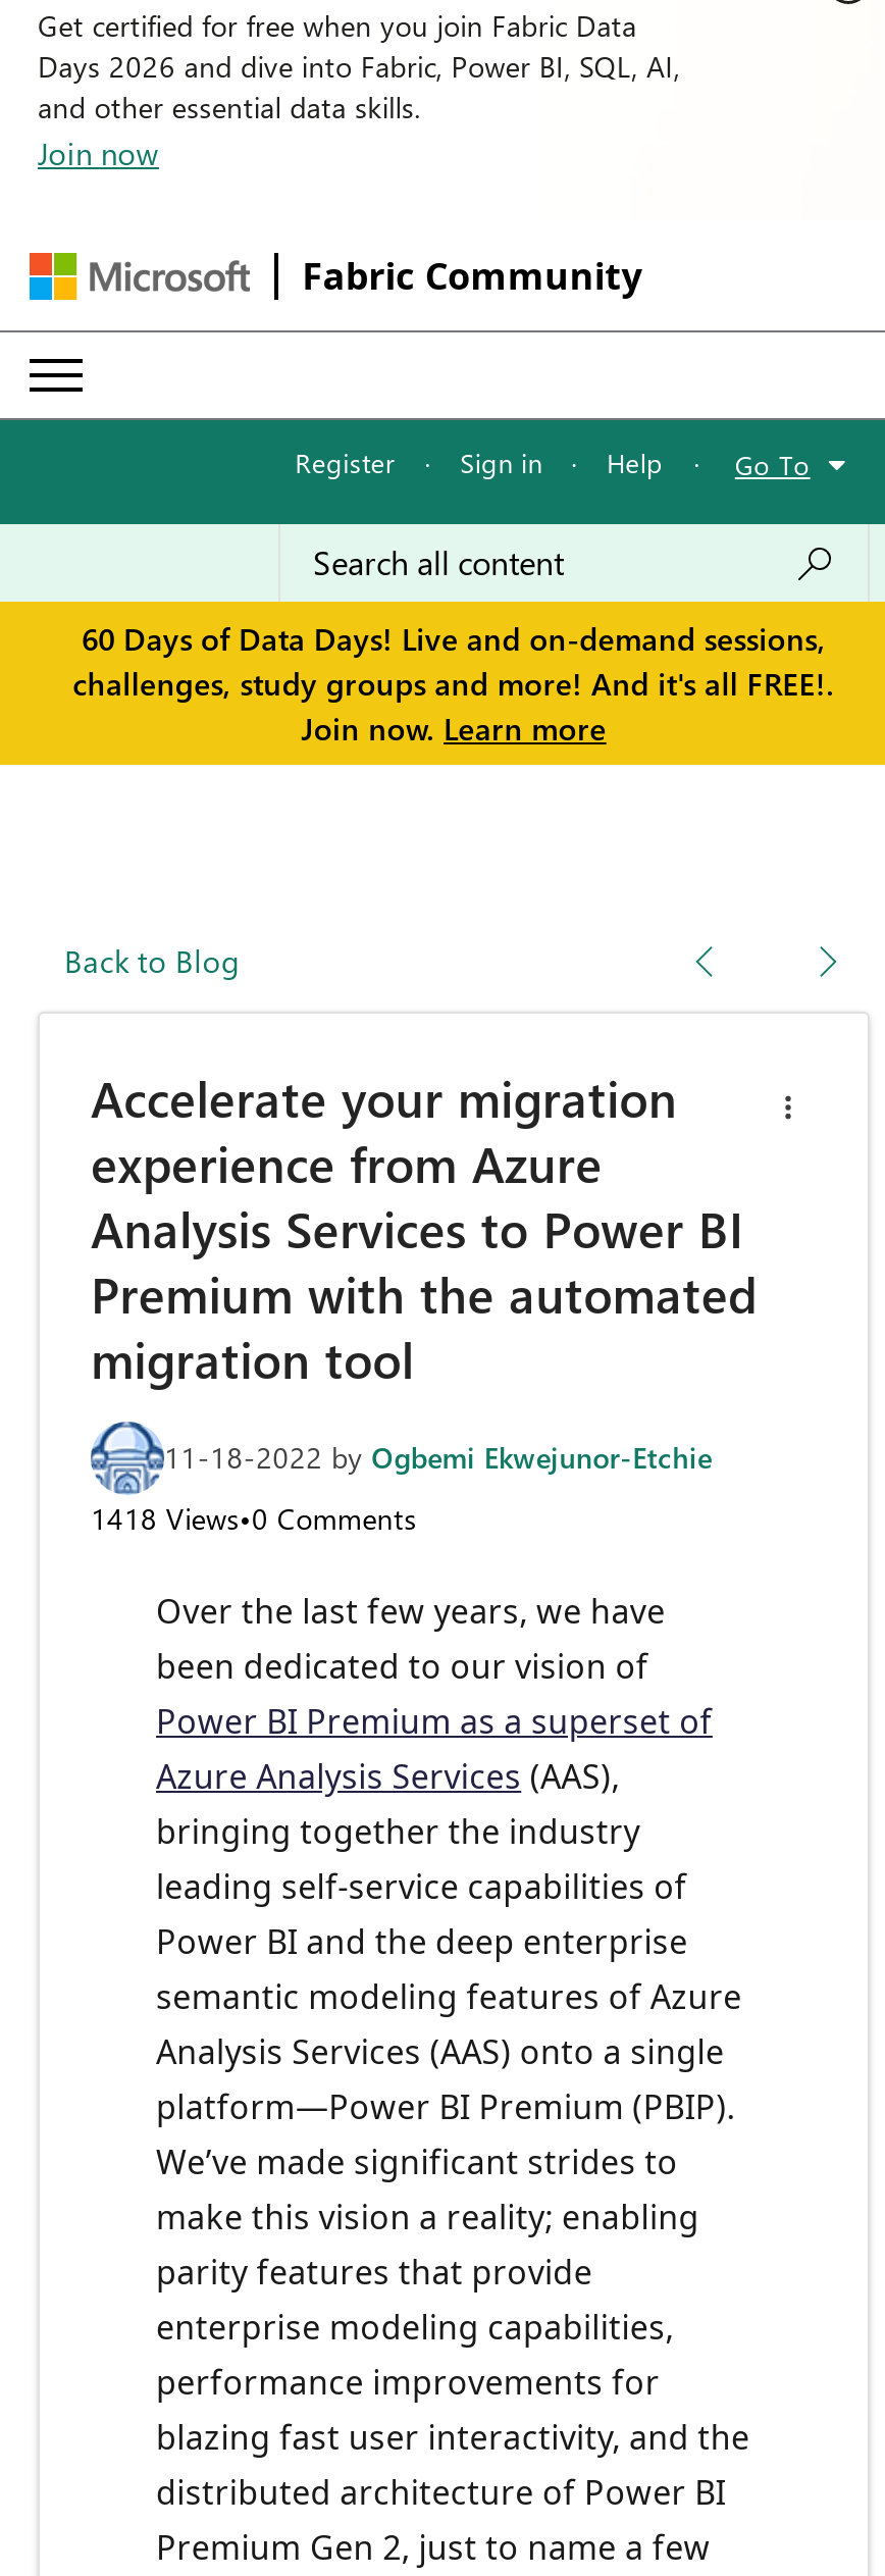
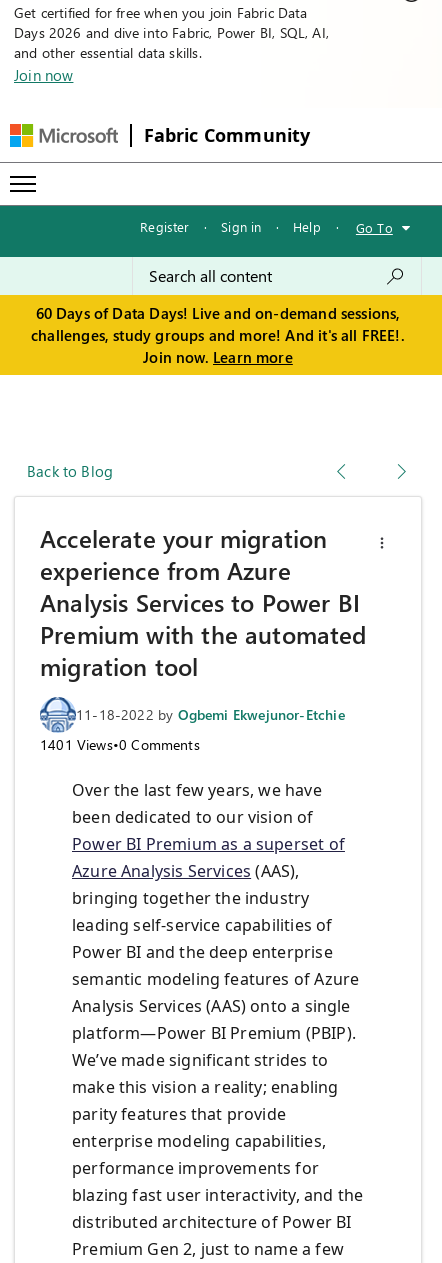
[91,1500,417,1539] 1418 Views•0 Comments -> [40,735,200,754] 1401 Views•0 Comments

